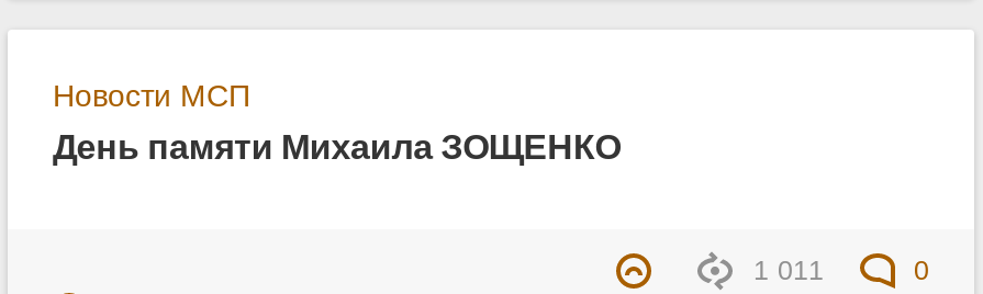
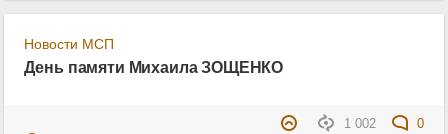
[745,257,824,287] 1 011 -> [339,117,375,131] 1 002

